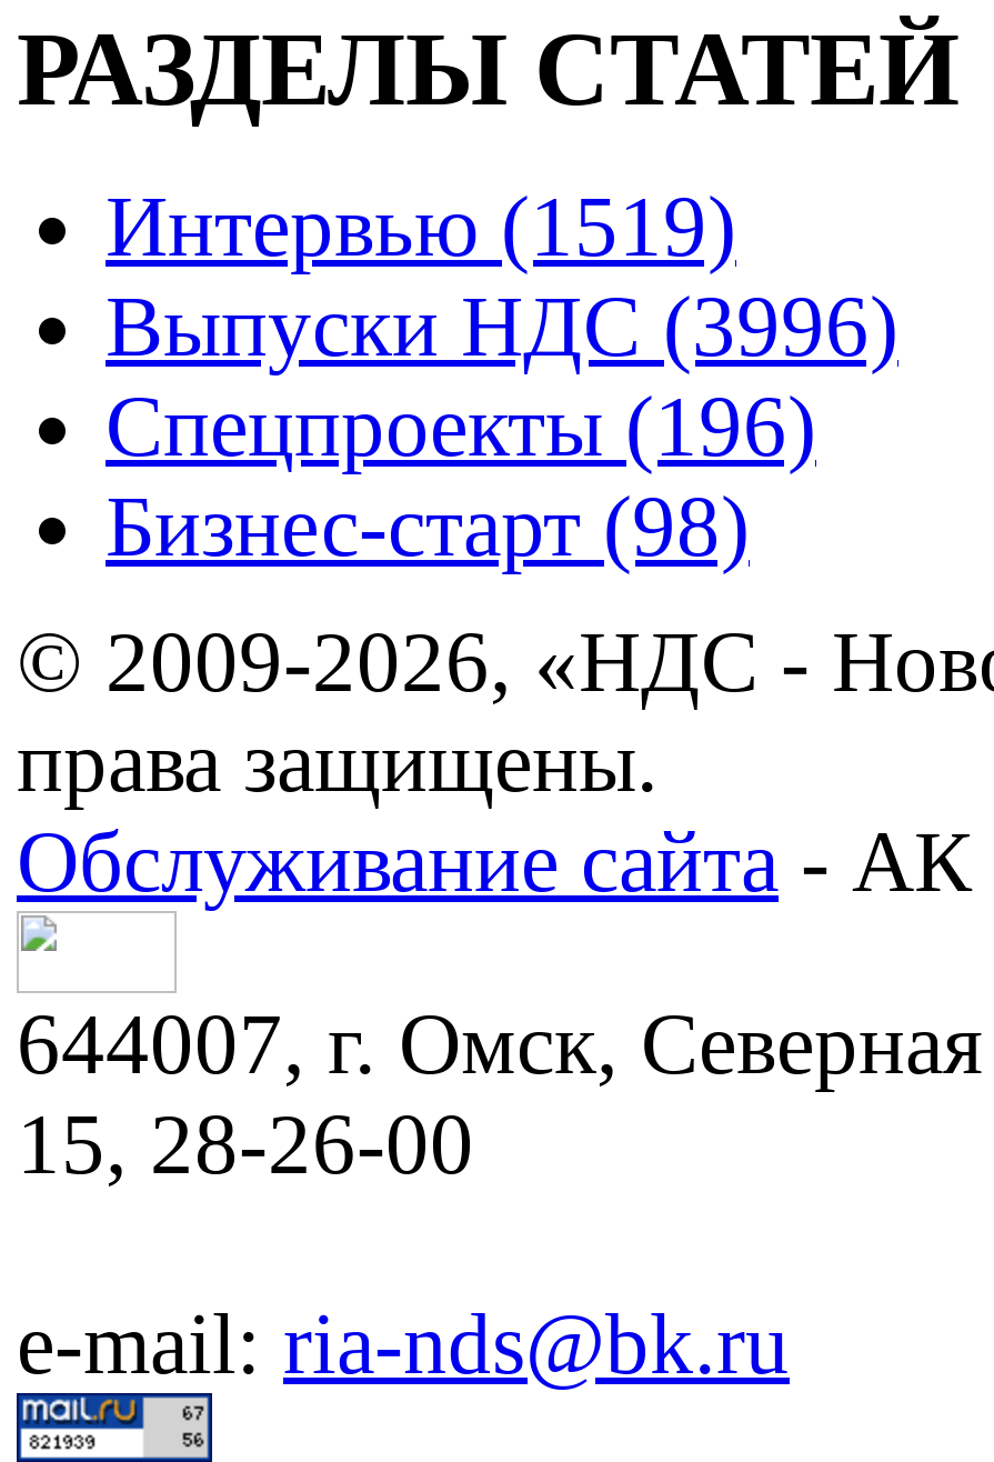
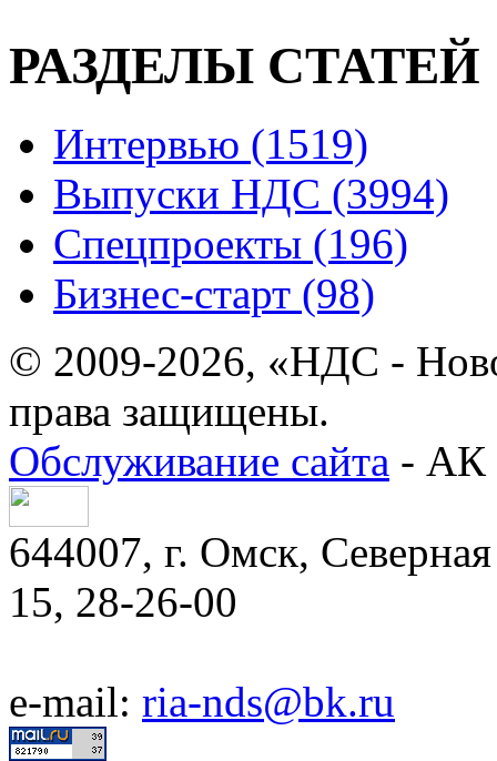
[106,278,898,374] Выпуски НДС (3996) -> [53,170,449,218] Выпуски НДС (3994)

